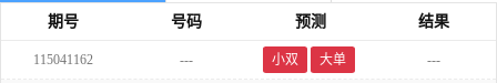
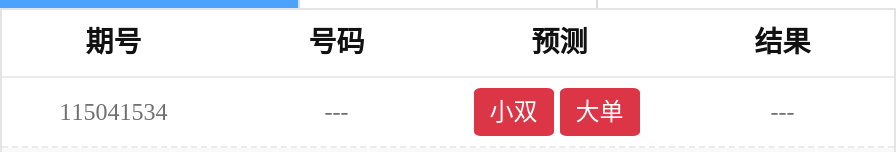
[33,52,93,68] 115041162 -> [60,98,168,126] 115041534

